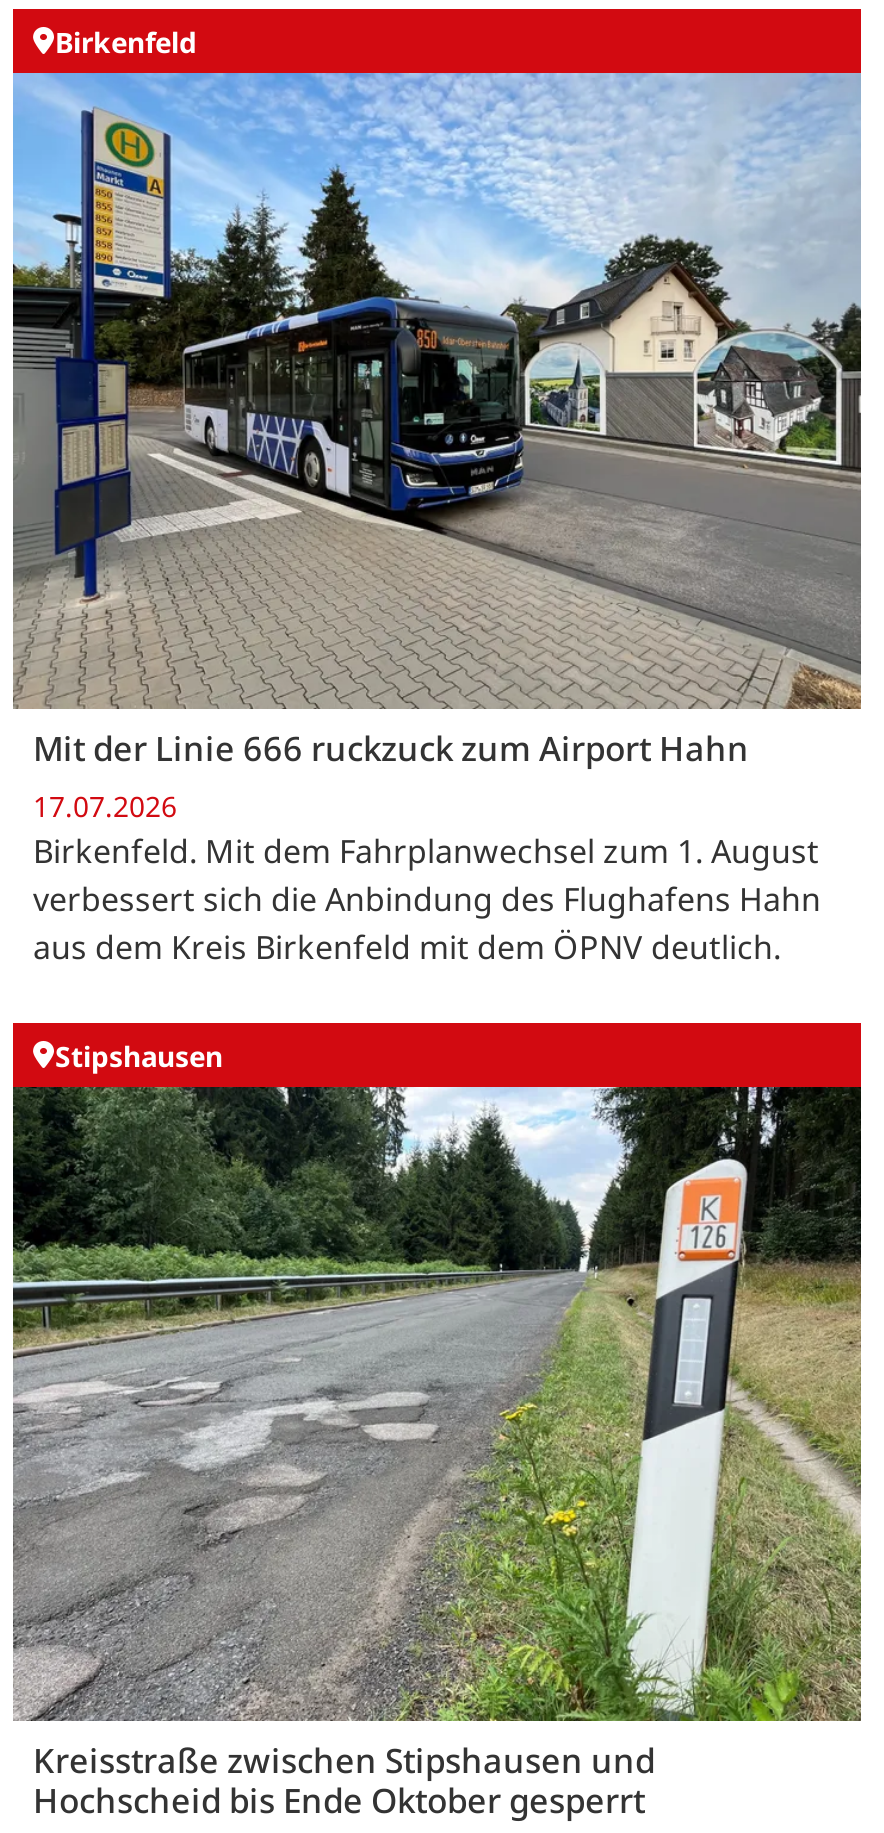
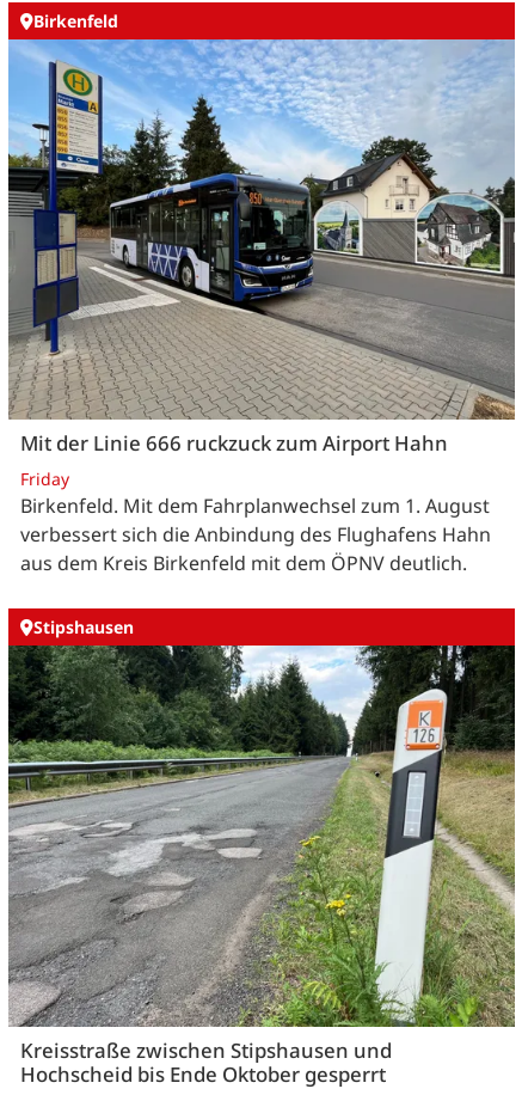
[33,787,177,825] 17.07.2026 -> [20,467,69,490] Friday

